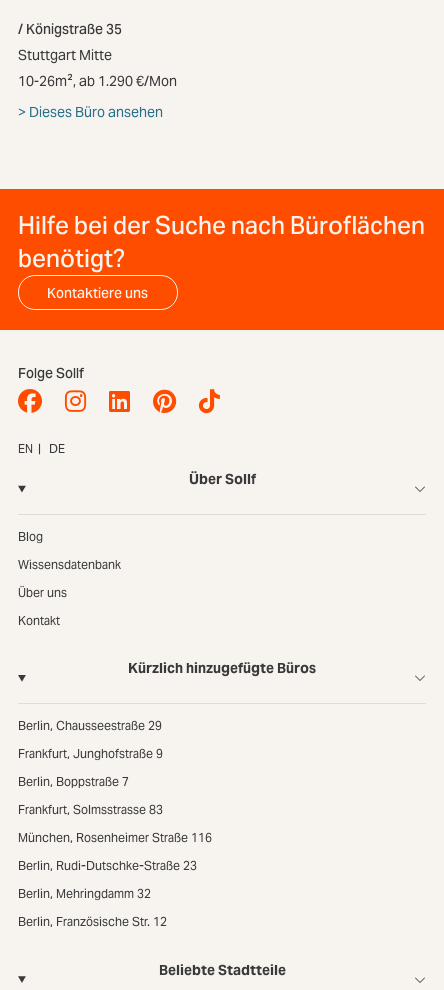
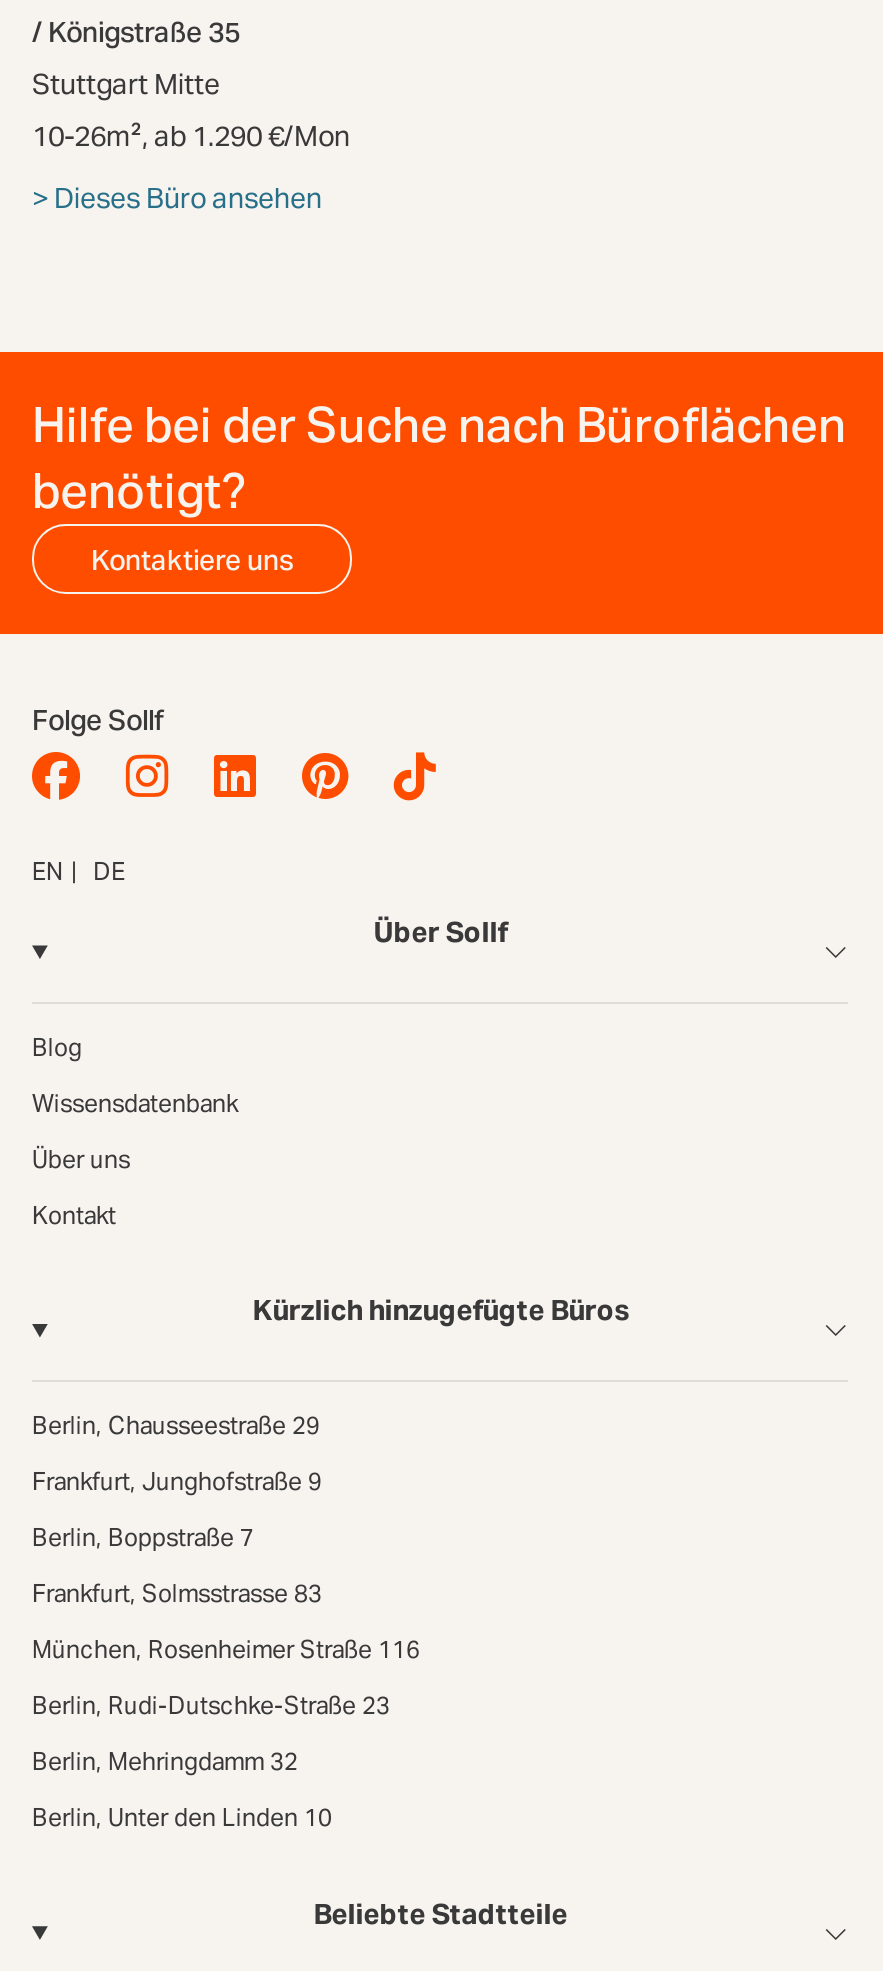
[18,914,167,929] Berlin, Französische Str. 12 -> [32,1803,332,1833] Berlin, Unter den Linden 10

